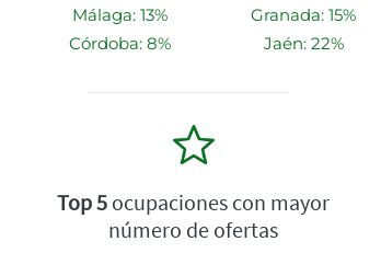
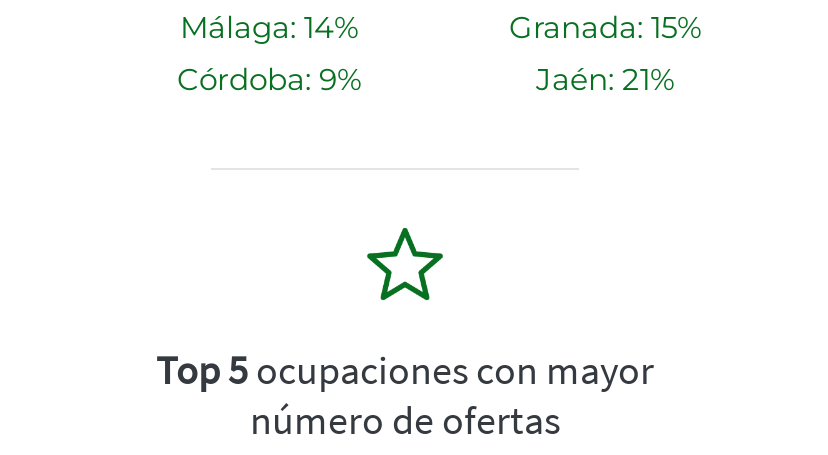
[72,5,167,25] Málaga: 13% -> [180,8,358,46] Málaga: 14%
[68,33,170,54] Córdoba: 8% -> [177,60,361,98] Córdoba: 9%
[263,33,343,54] Jaén: 22% -> [536,60,674,98] Jaén: 21%

